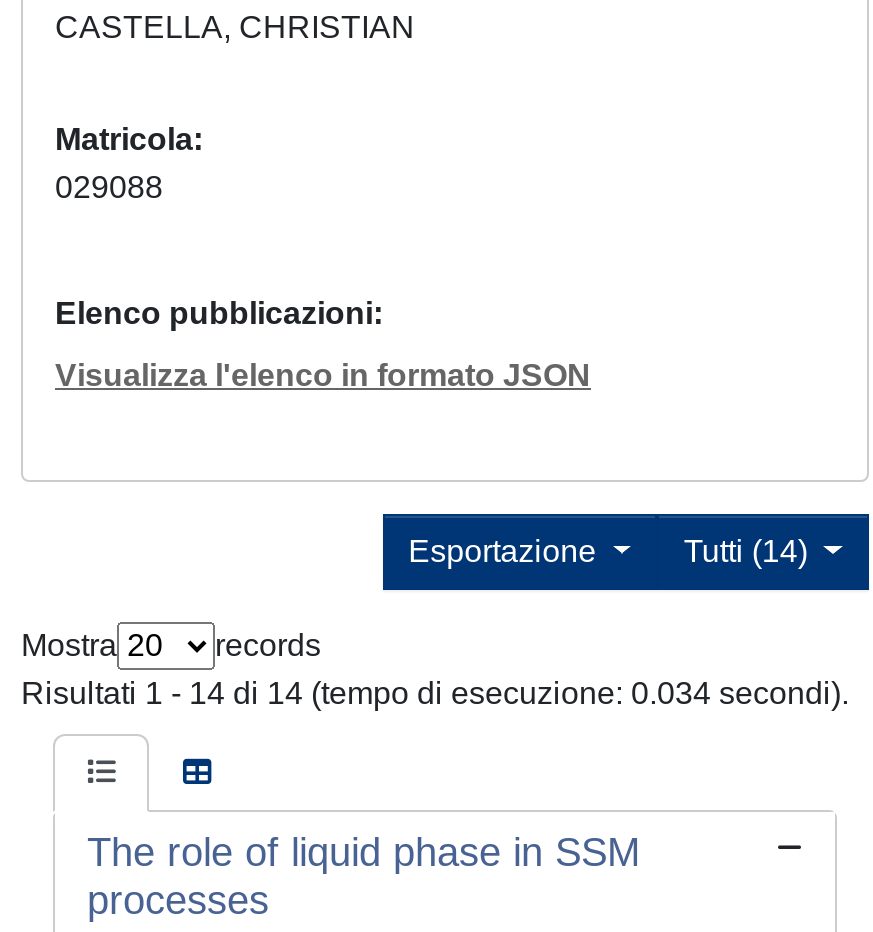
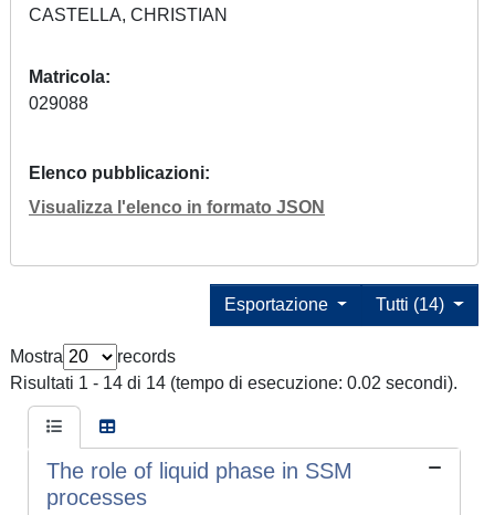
[21,677,849,711] Risultati 1 - 14 di 14 (tempo di esecuzione: 0.034 secondi). -> [10,374,457,393] Risultati 1 - 14 di 14 (tempo di esecuzione: 0.02 secondi).

